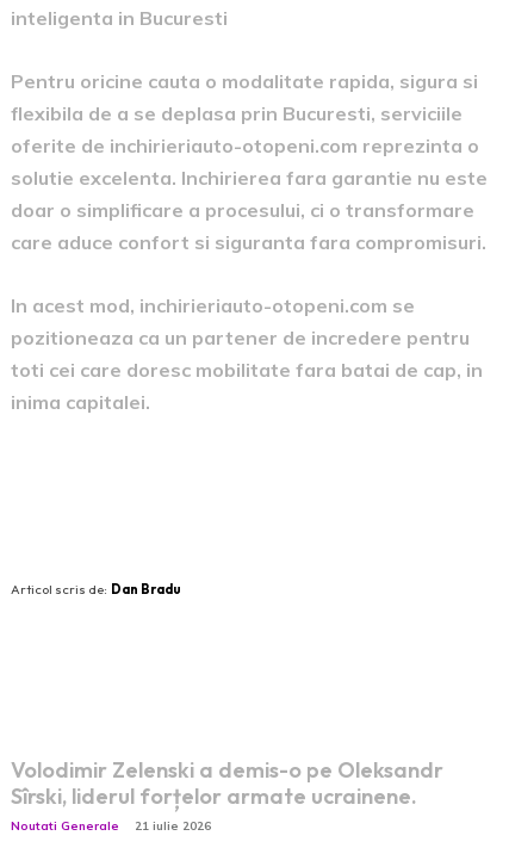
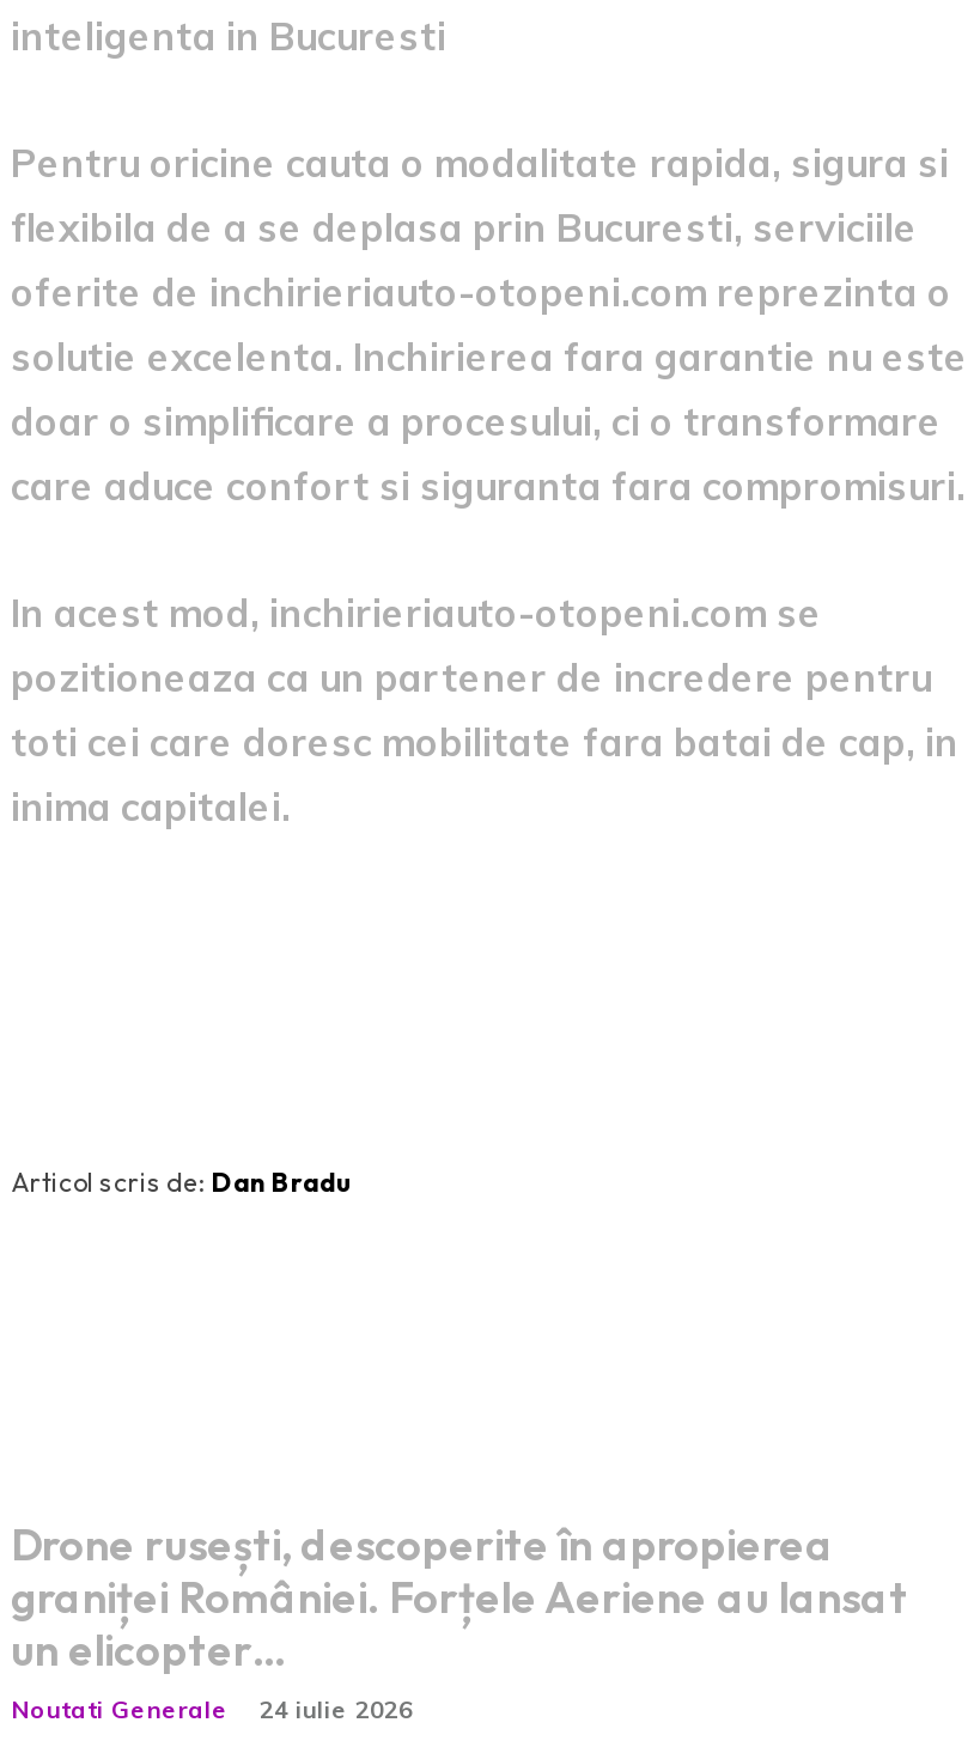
[11,756,443,810] Volodimir Zelenski a demis-o pe Oleksandr | Sîrski, liderul forțelor armate ucrainene. -> [11,1517,908,1678] Drone rusești, descoperite în apropierea | graniței României. Forțele Aeriene au lansat | un elicopter…
[11,818,211,834] Noutati Generale 21 iulie 2026 -> [11,1694,413,1725] Noutati Generale 24 iulie 2026

